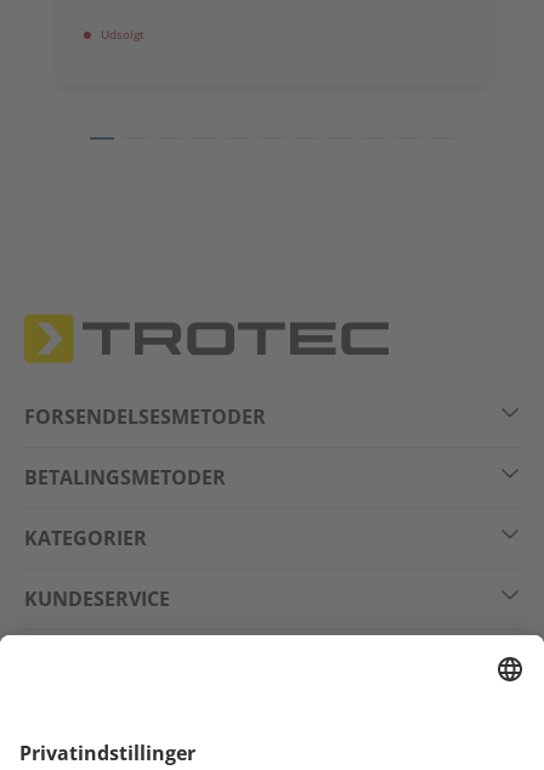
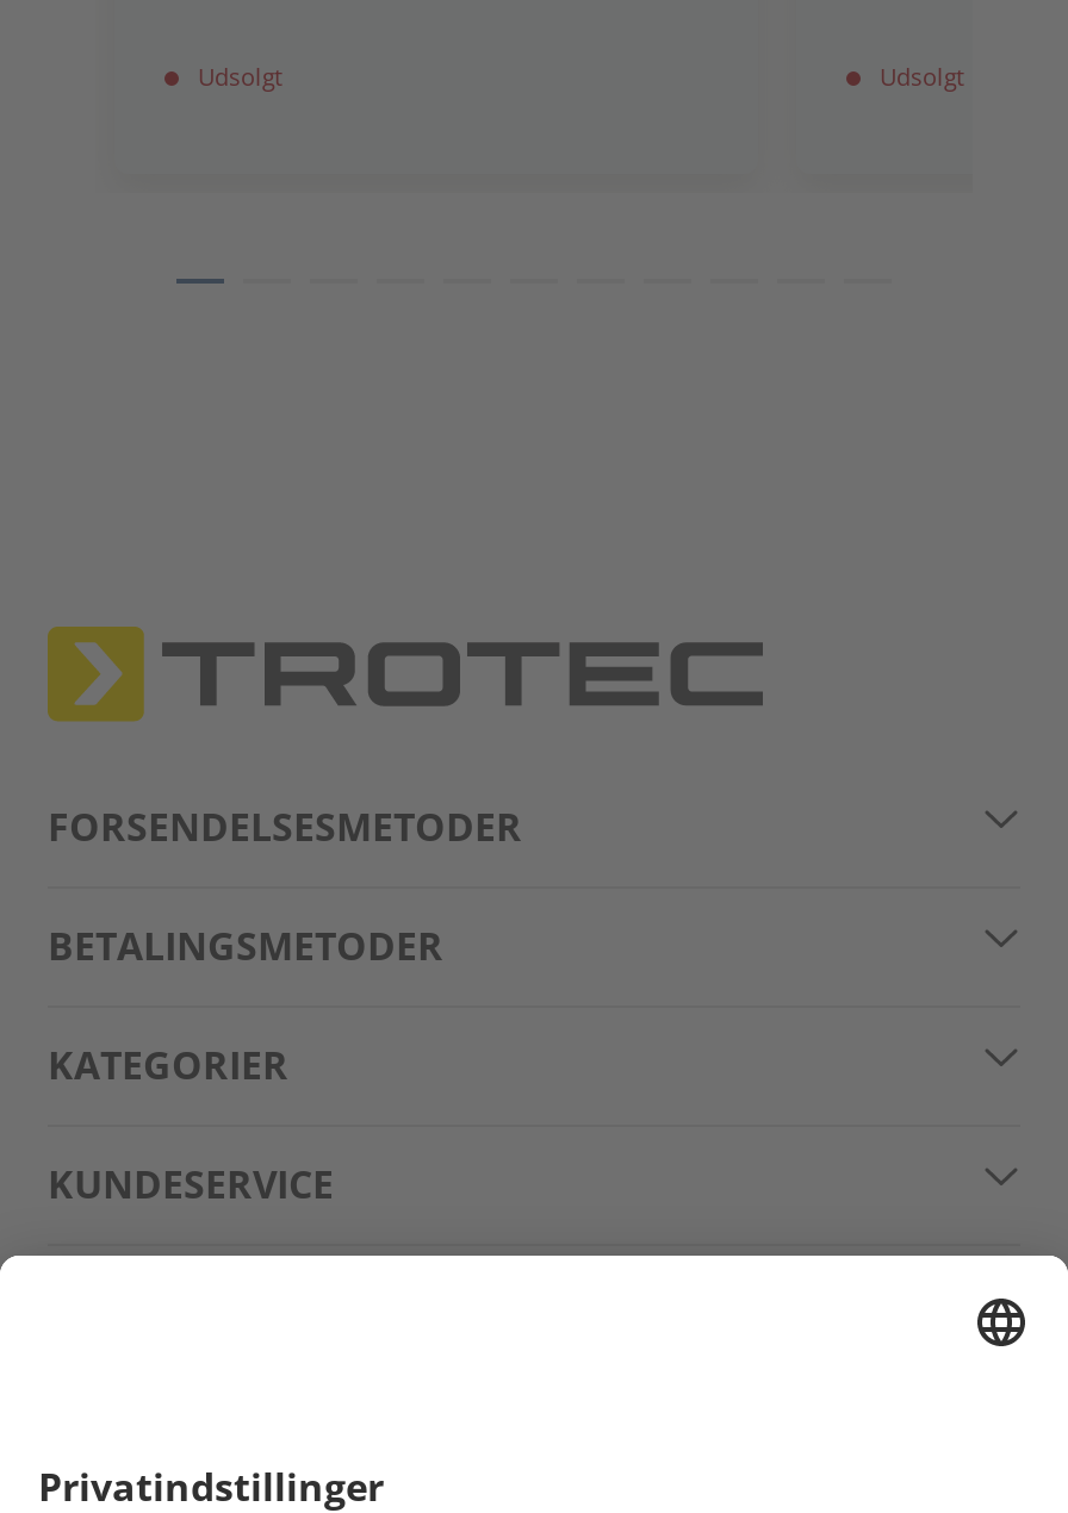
none -> [880,60,965,93] Udsolgt

